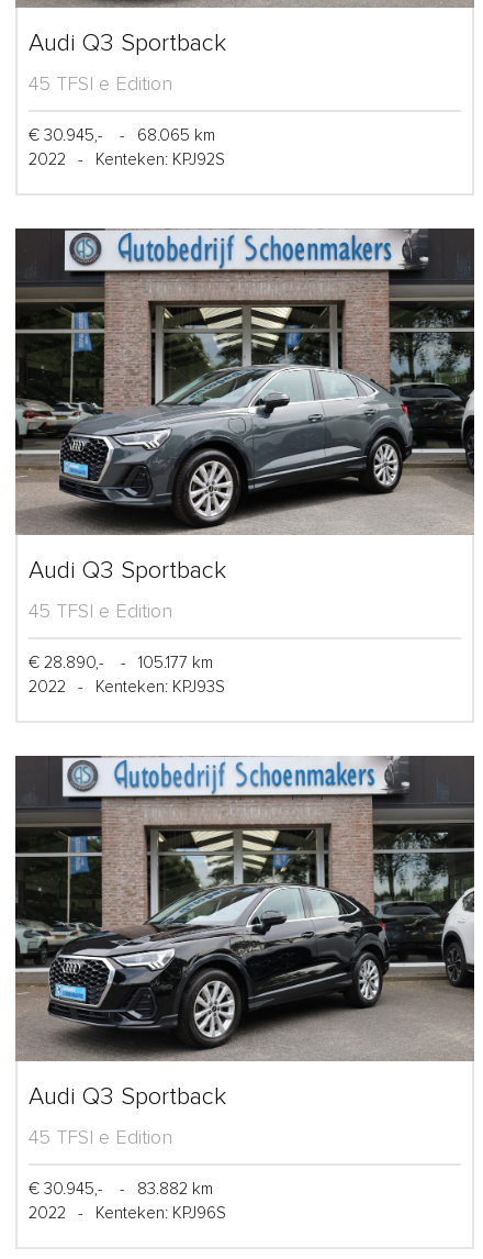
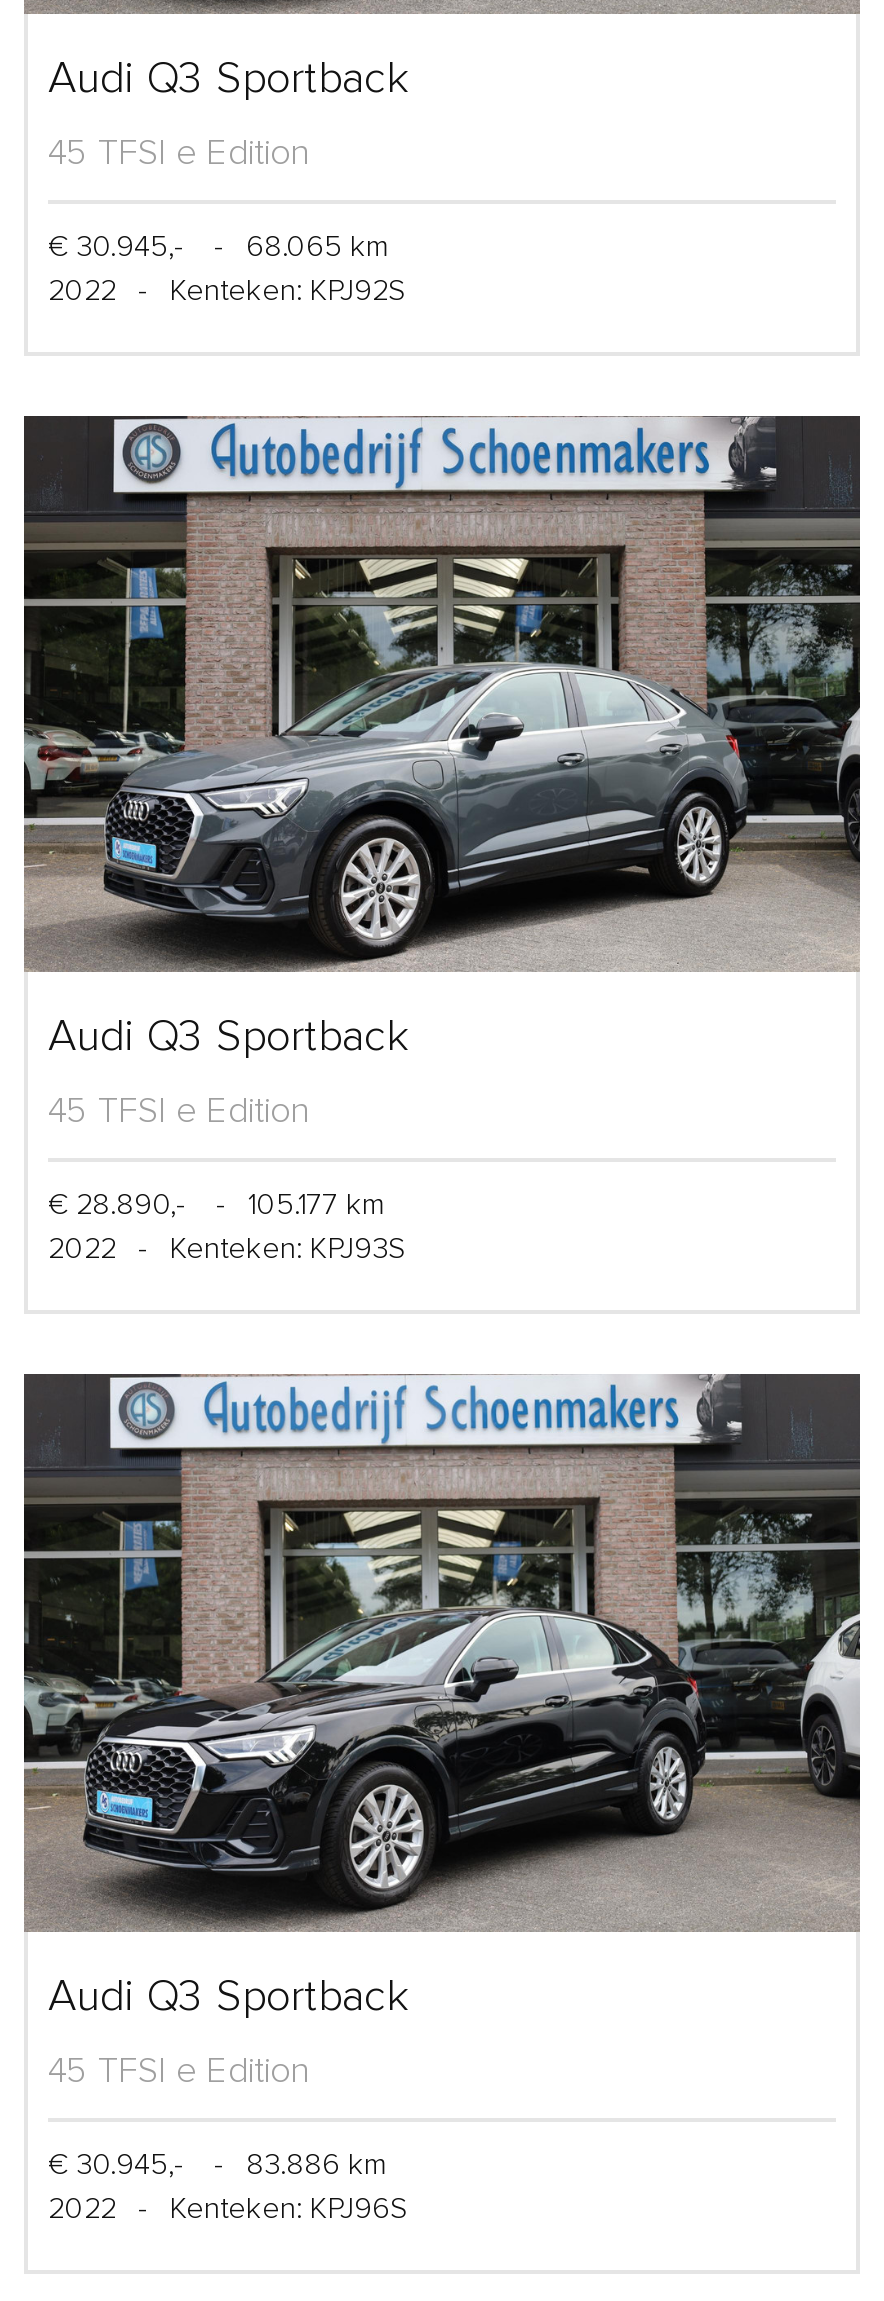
[137,1179,213,1199] 83.882 km -> [246,2147,386,2183] 83.886 km

